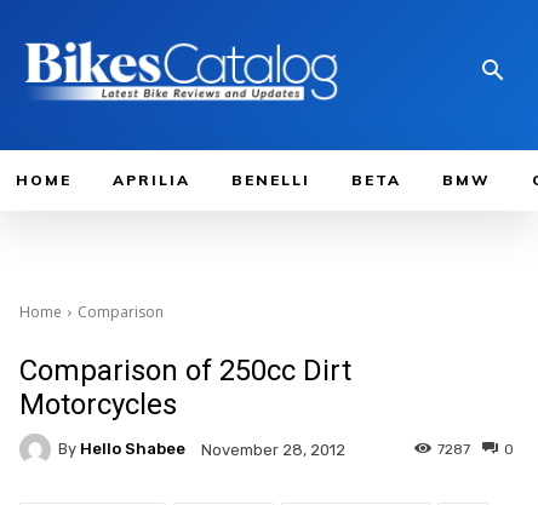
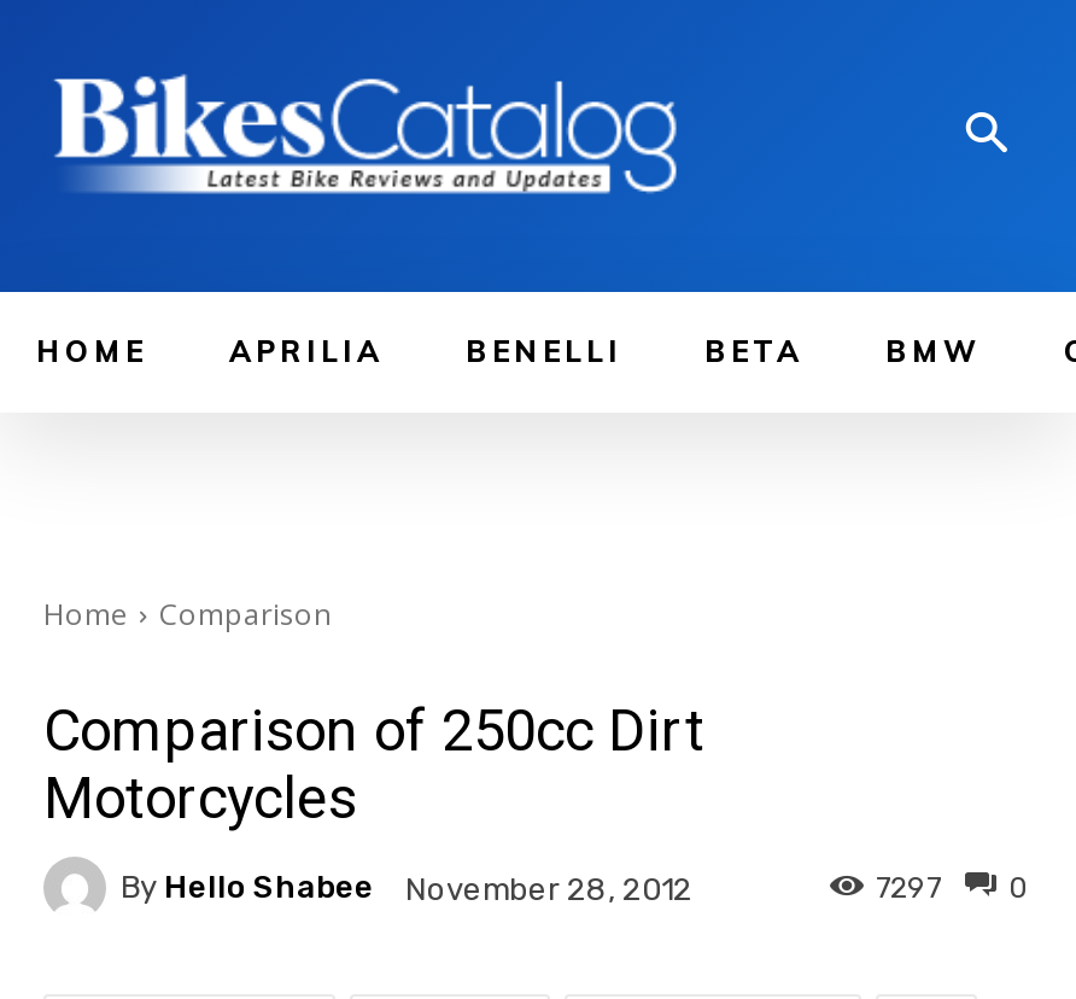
[437,441,514,458] 7287 0 -> [876,871,1028,904] 7297 0

